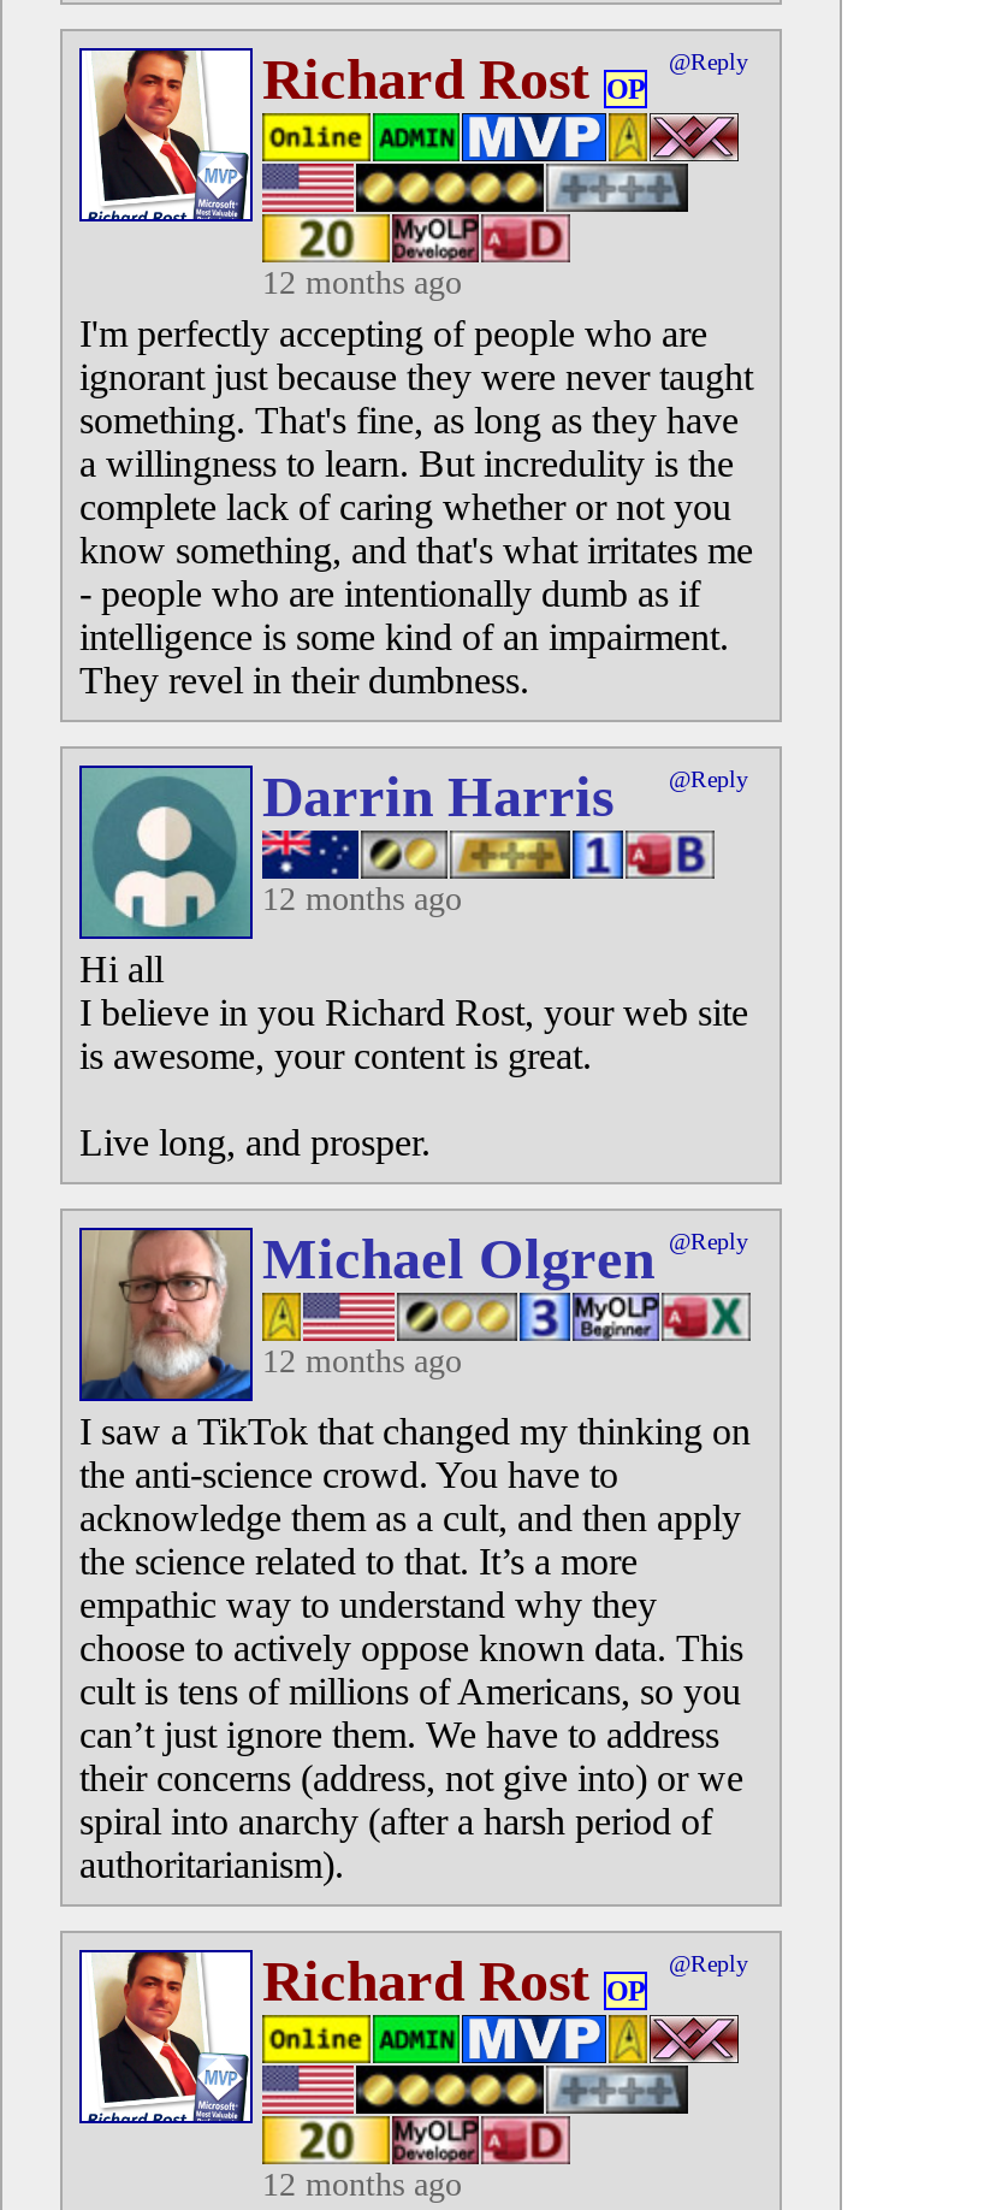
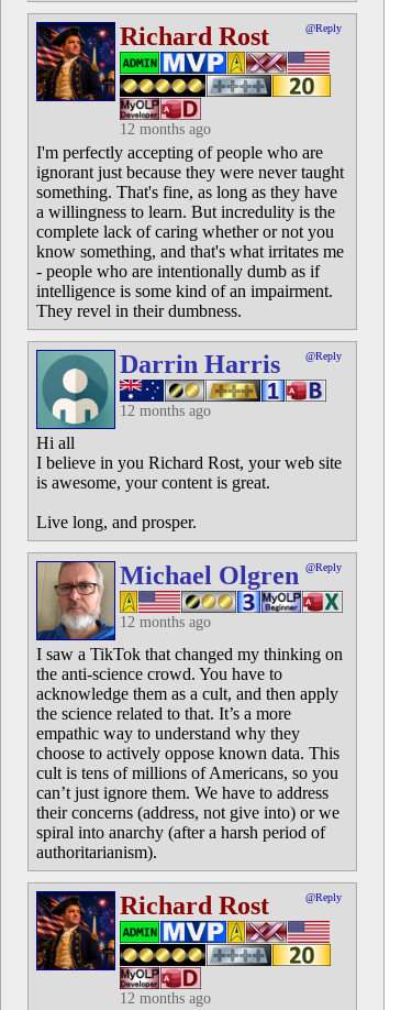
[262,48,645,111] Richard Rost OP -> [120,22,269,51] Richard Rost
[262,1950,645,2013] Richard Rost OP -> [120,891,269,920] Richard Rost

